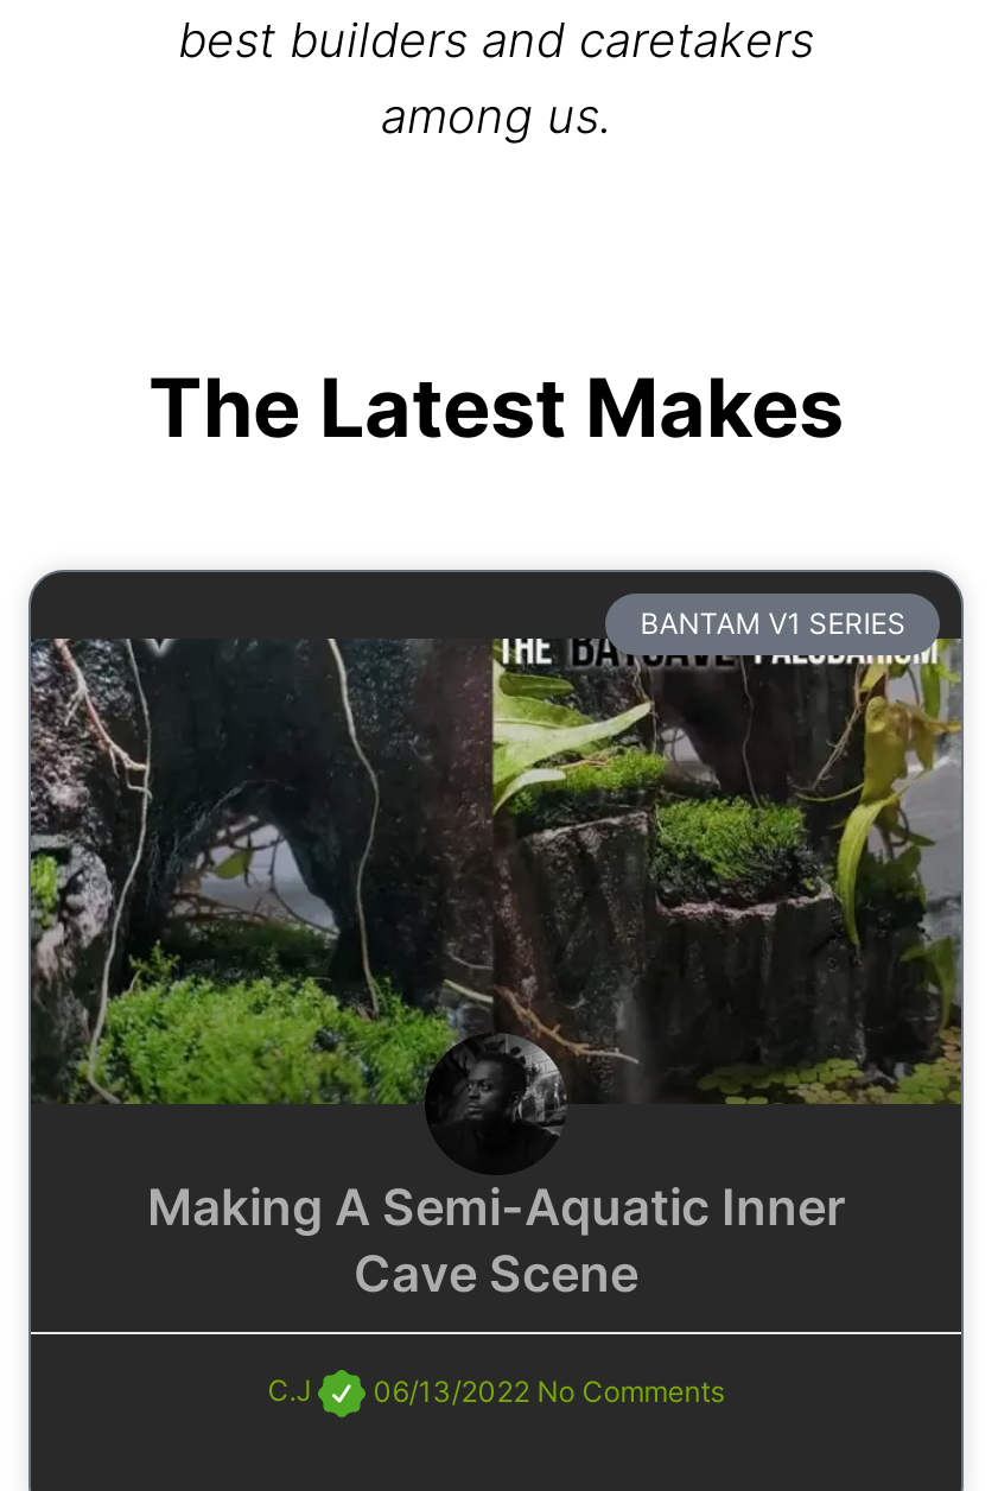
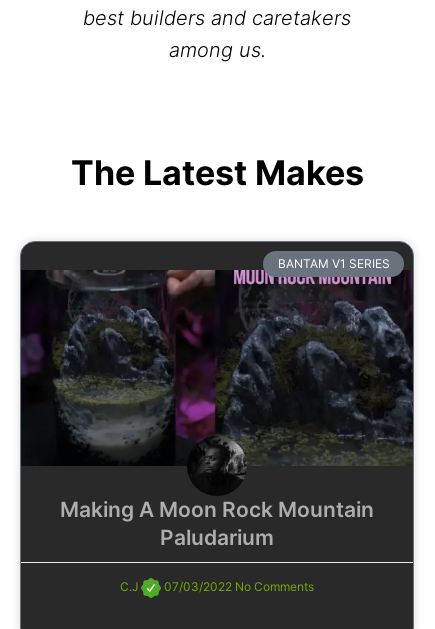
[28,636,964,1304] [image] | Making A Semi-Aquatic Inner | Cave Scene -> [20,269,413,550] [image] | Making A Moon Rock Mountain | Paludarium
[268,1373,724,1409] C.J 06/13/2022 No Comments -> [120,579,314,594] C.J 07/03/2022 No Comments

